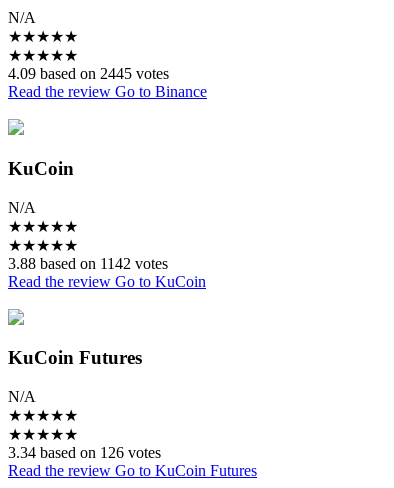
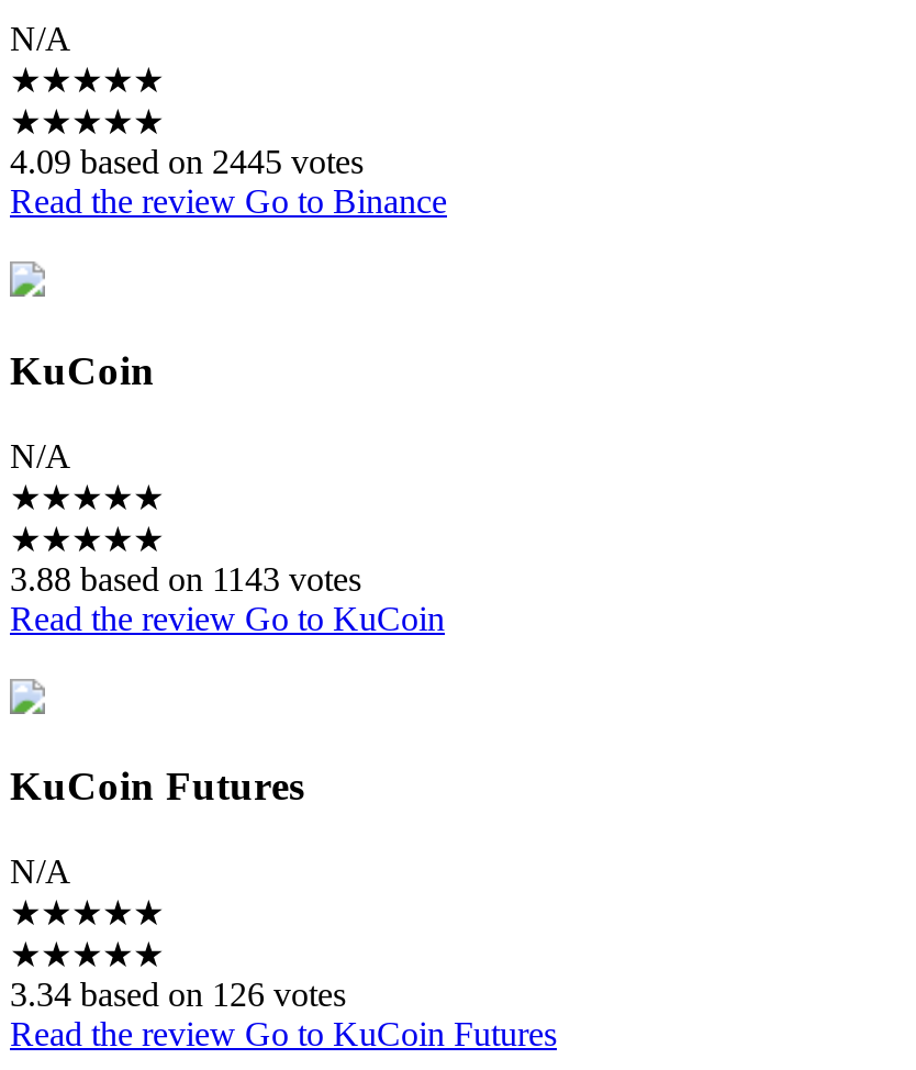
[8,255,168,272] 3.88 based on 1142 votes -> [10,559,361,597] 3.88 based on 1143 votes

